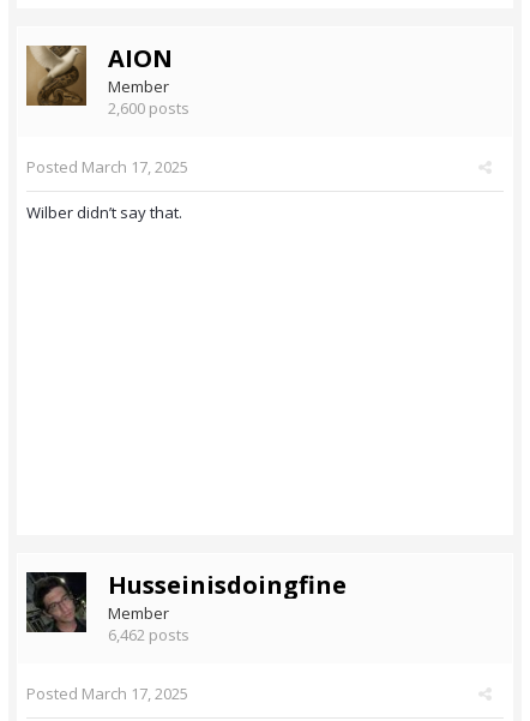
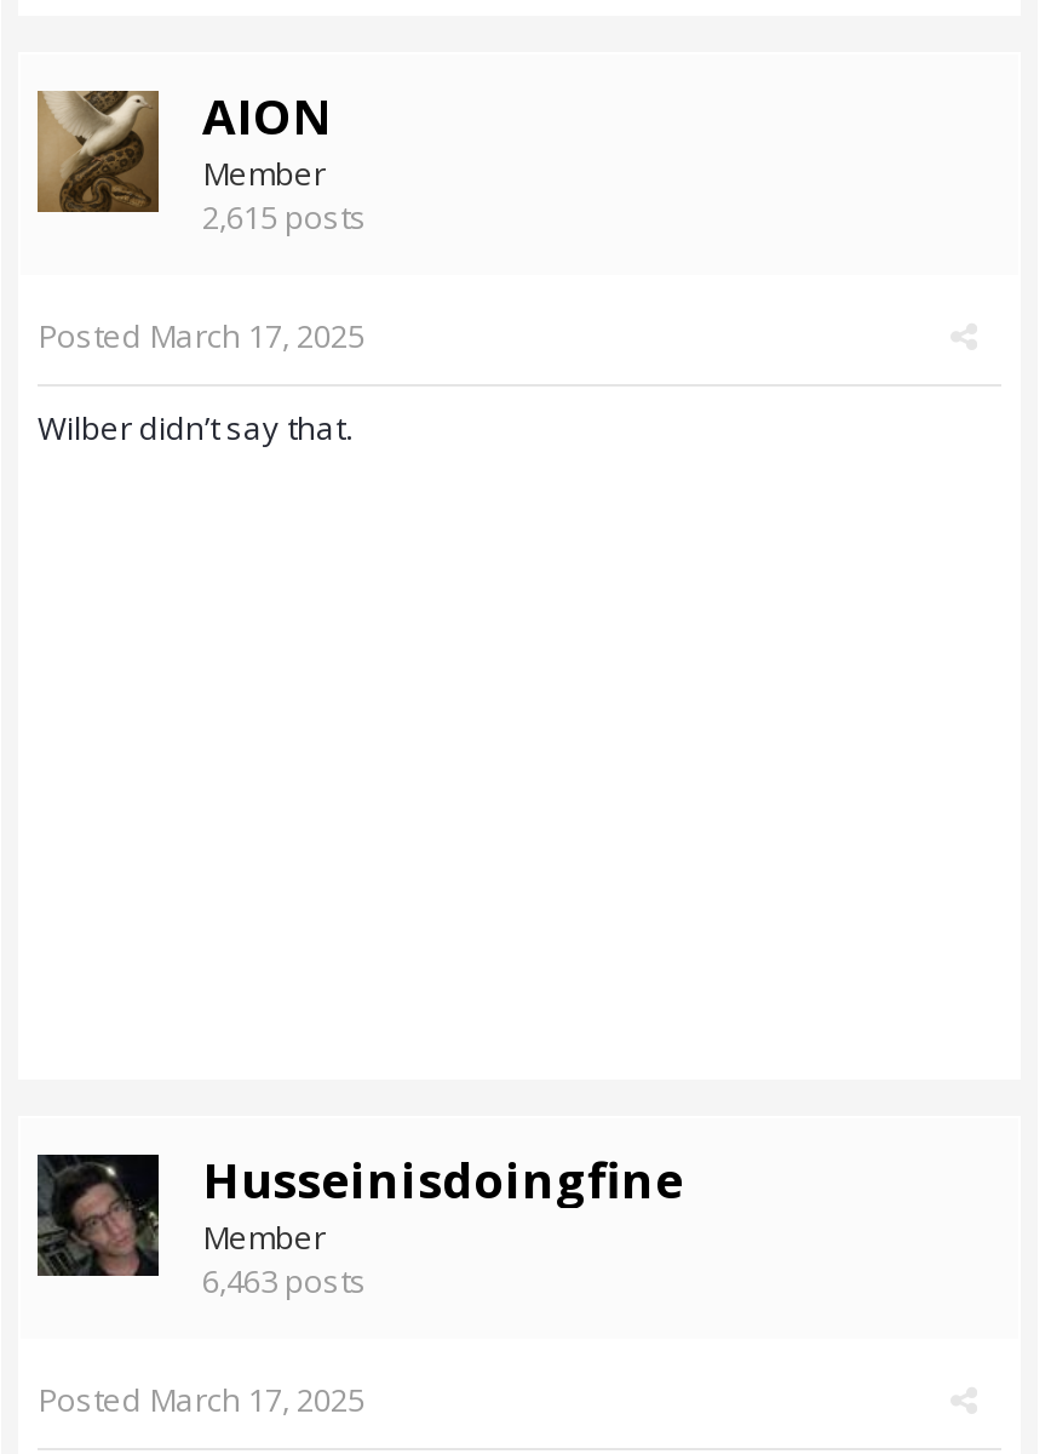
[108,97,189,119] 2,600 posts -> [202,195,367,239] 2,615 posts
[108,624,189,646] 6,462 posts -> [202,1259,367,1303] 6,463 posts

